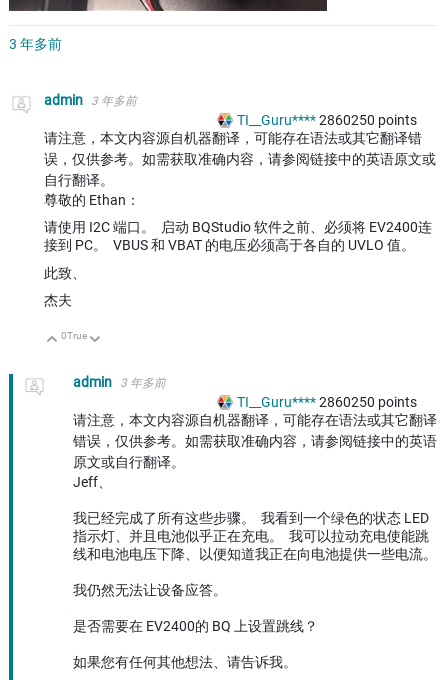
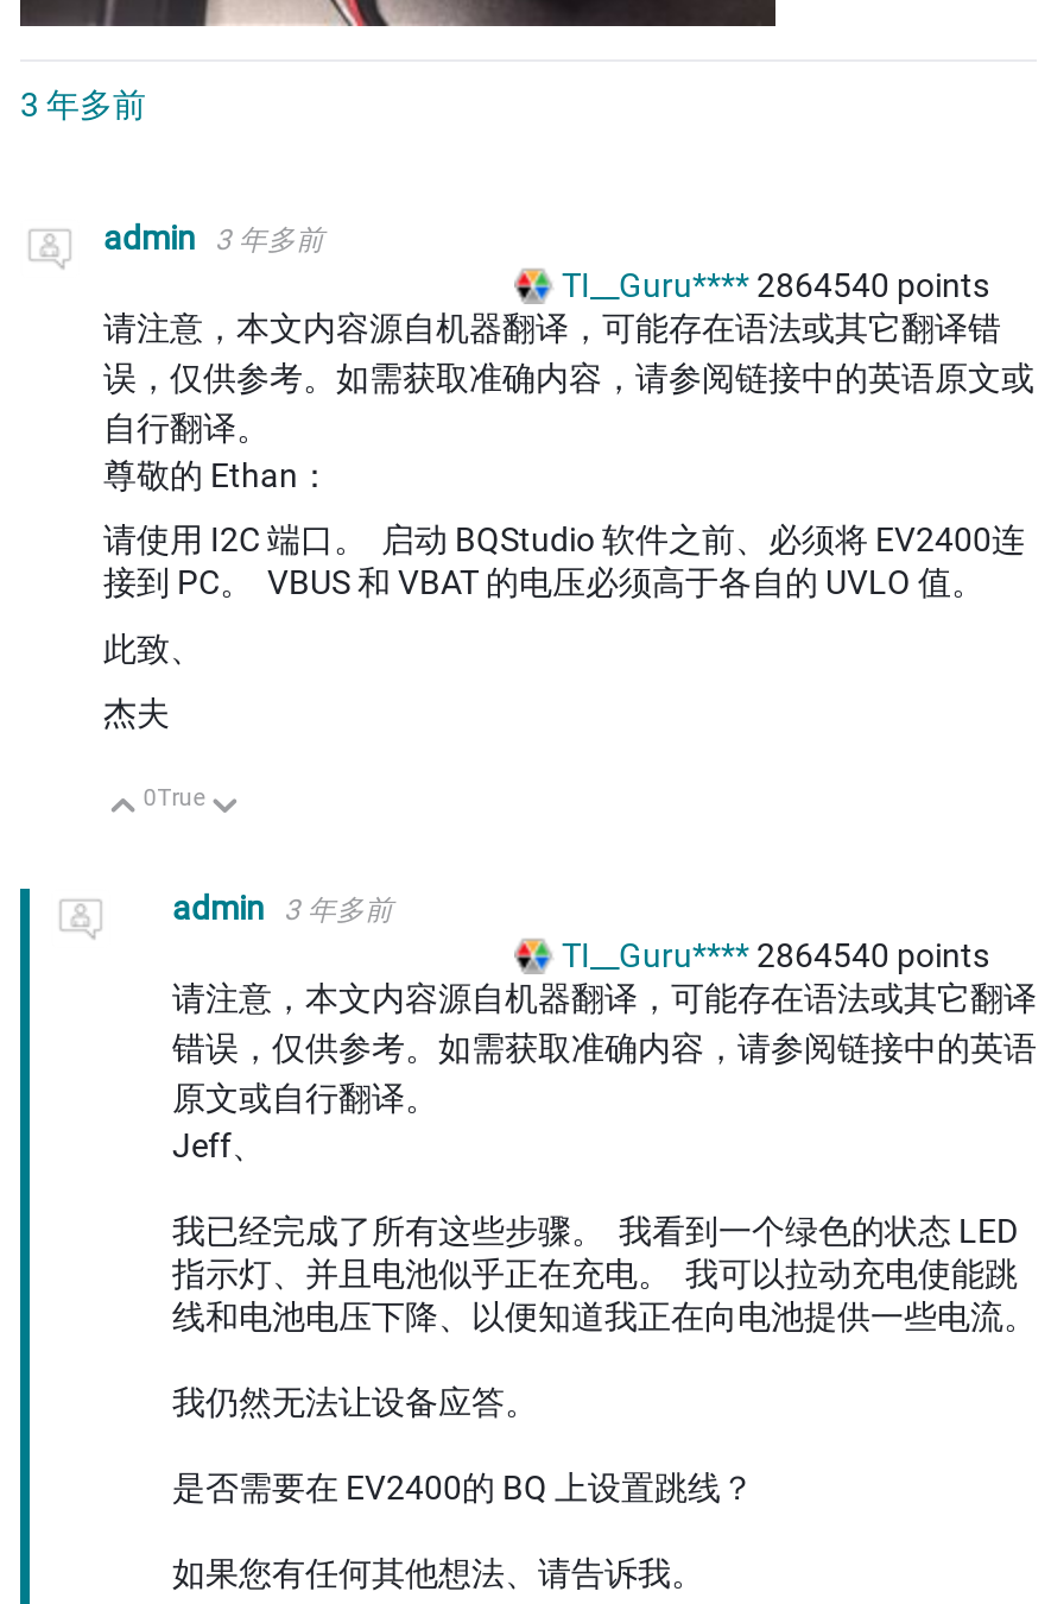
[237,112,417,128] TI__Guru**** 2860250 points -> [562,267,989,305] TI__Guru**** 2864540 points
[237,394,417,410] TI__Guru**** 2860250 points -> [562,936,989,974] TI__Guru**** 2864540 points

